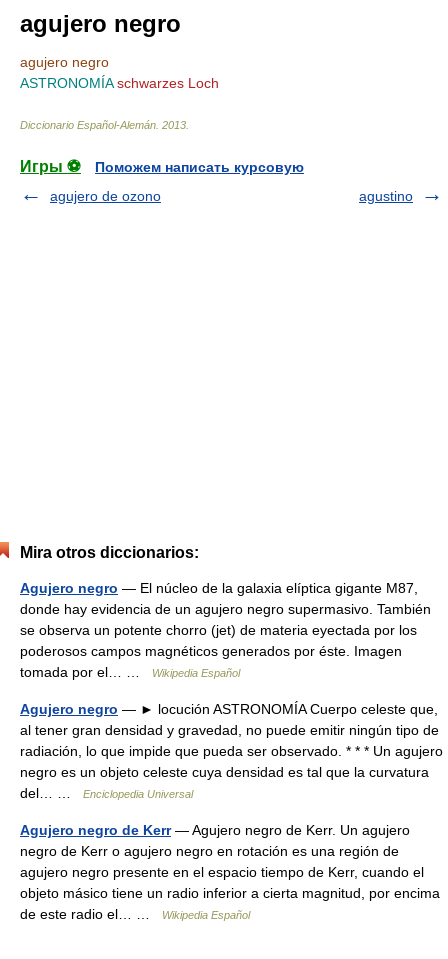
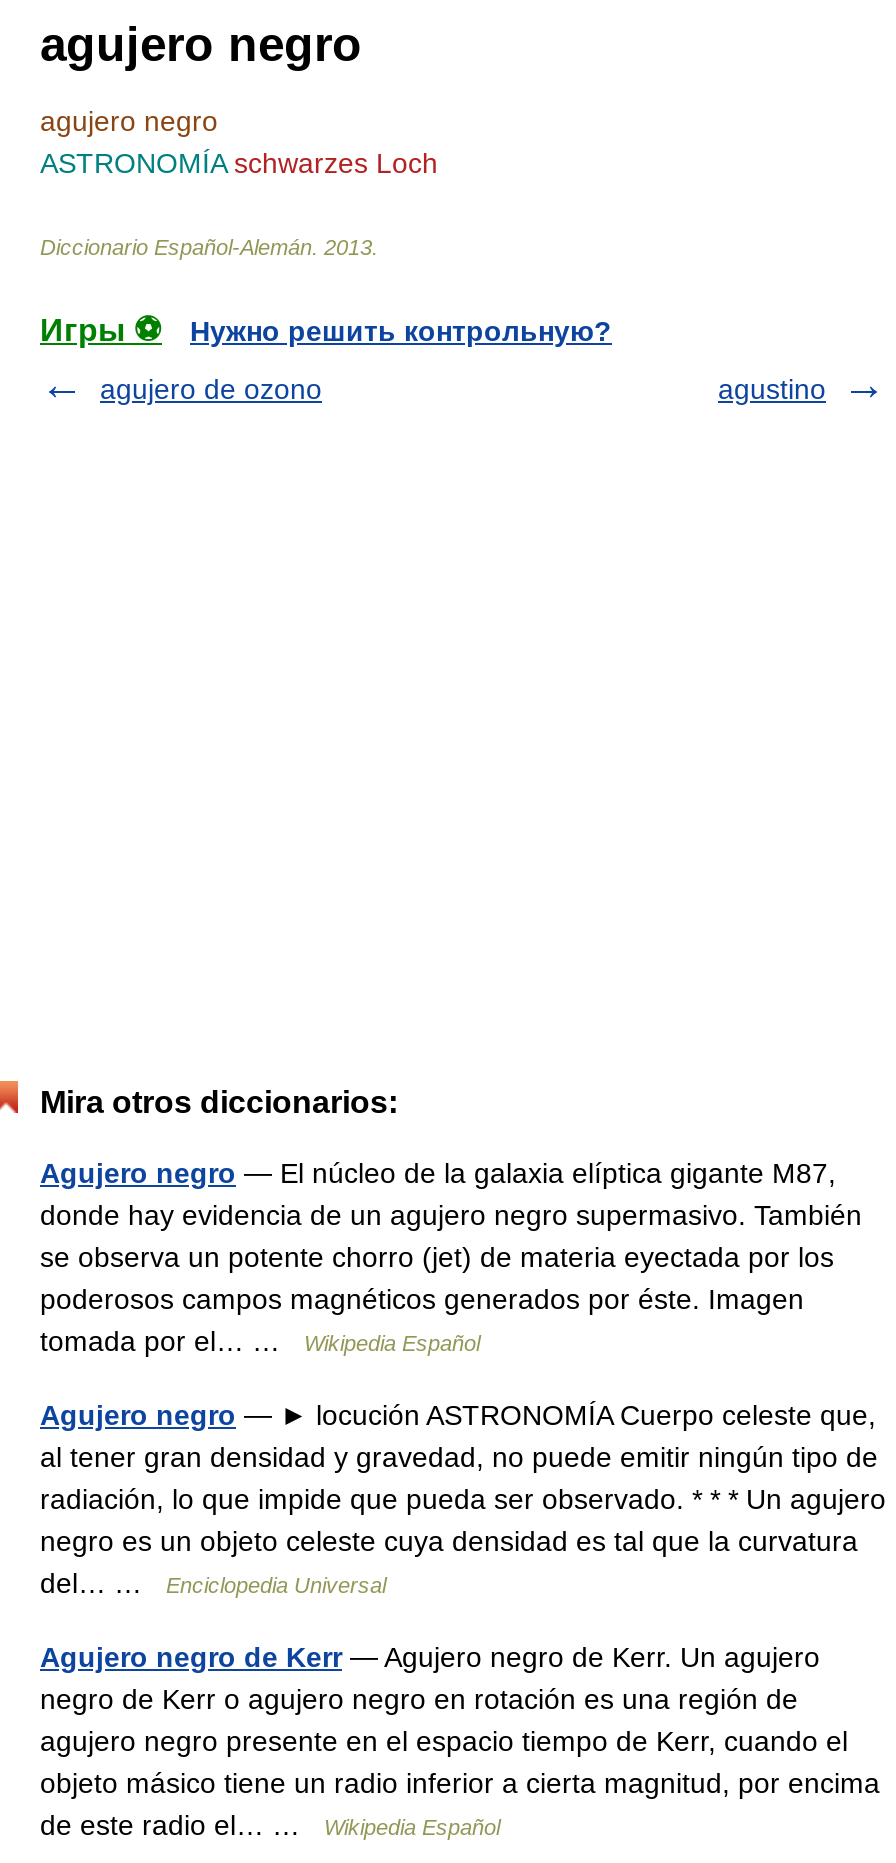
[95,159,304,175] Поможем написать курсовую -> [190,315,612,347] Нужно решить контрольную?

